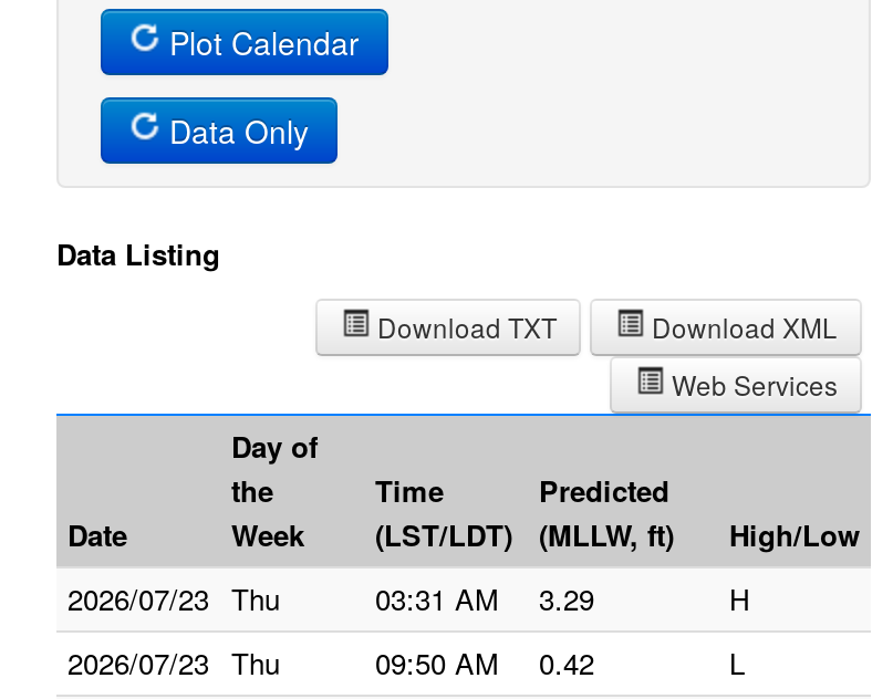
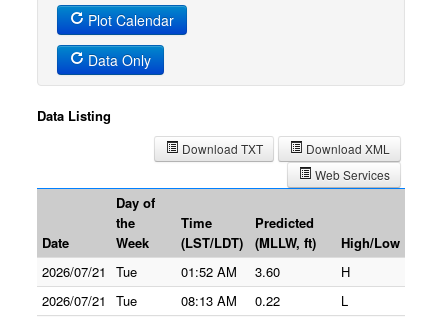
[68,577,594,619] 2026/07/23 Thu | 03:31 AM | 3.29 -> [42,262,280,281] 2026/07/21 Tue | 01:52 AM | 3.60
[68,641,594,684] 2026/07/23 Thu | 09:50 AM | 0.42 -> [42,291,280,310] 2026/07/21 Tue | 08:13 AM | 0.22

